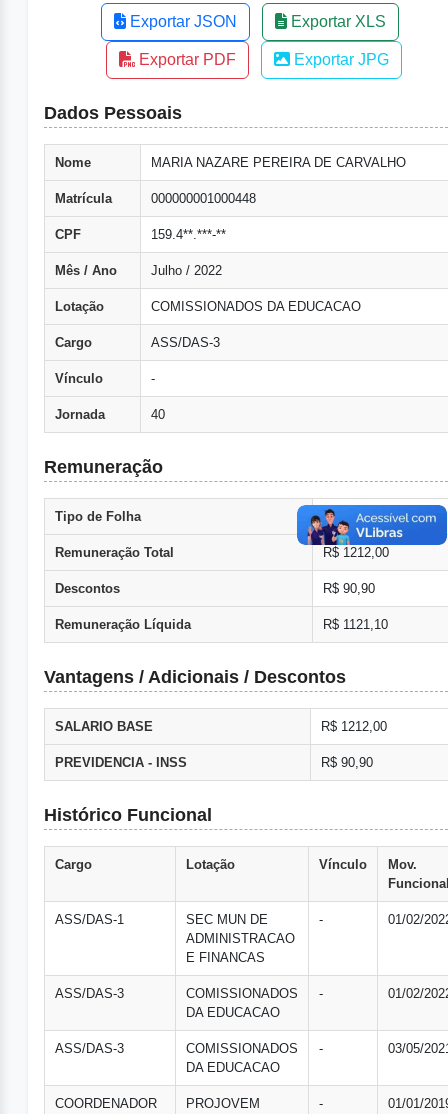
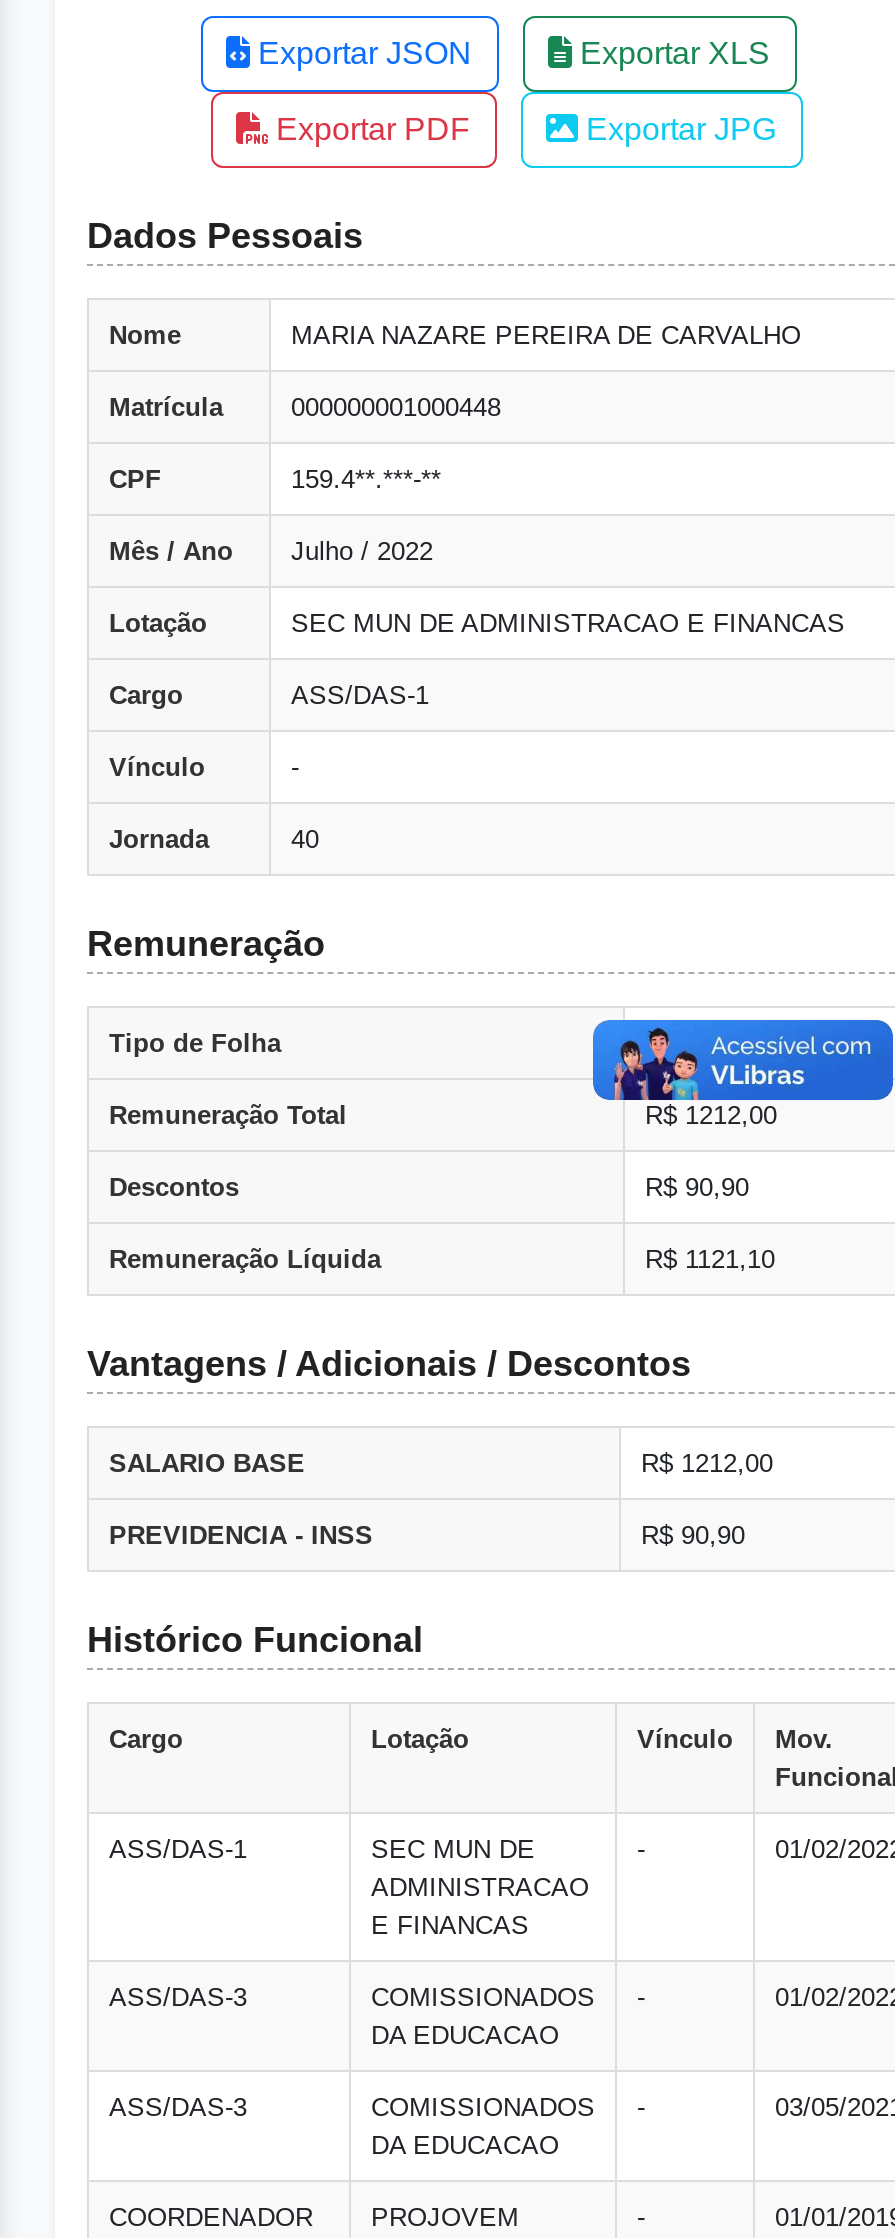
[151,299,361,314] COMISSIONADOS DA EDUCACAO -> [291,608,845,638] SEC MUN DE ADMINISTRACAO E FINANCAS
[151,335,220,350] ASS/DAS-3 -> [291,680,429,710] ASS/DAS-1

